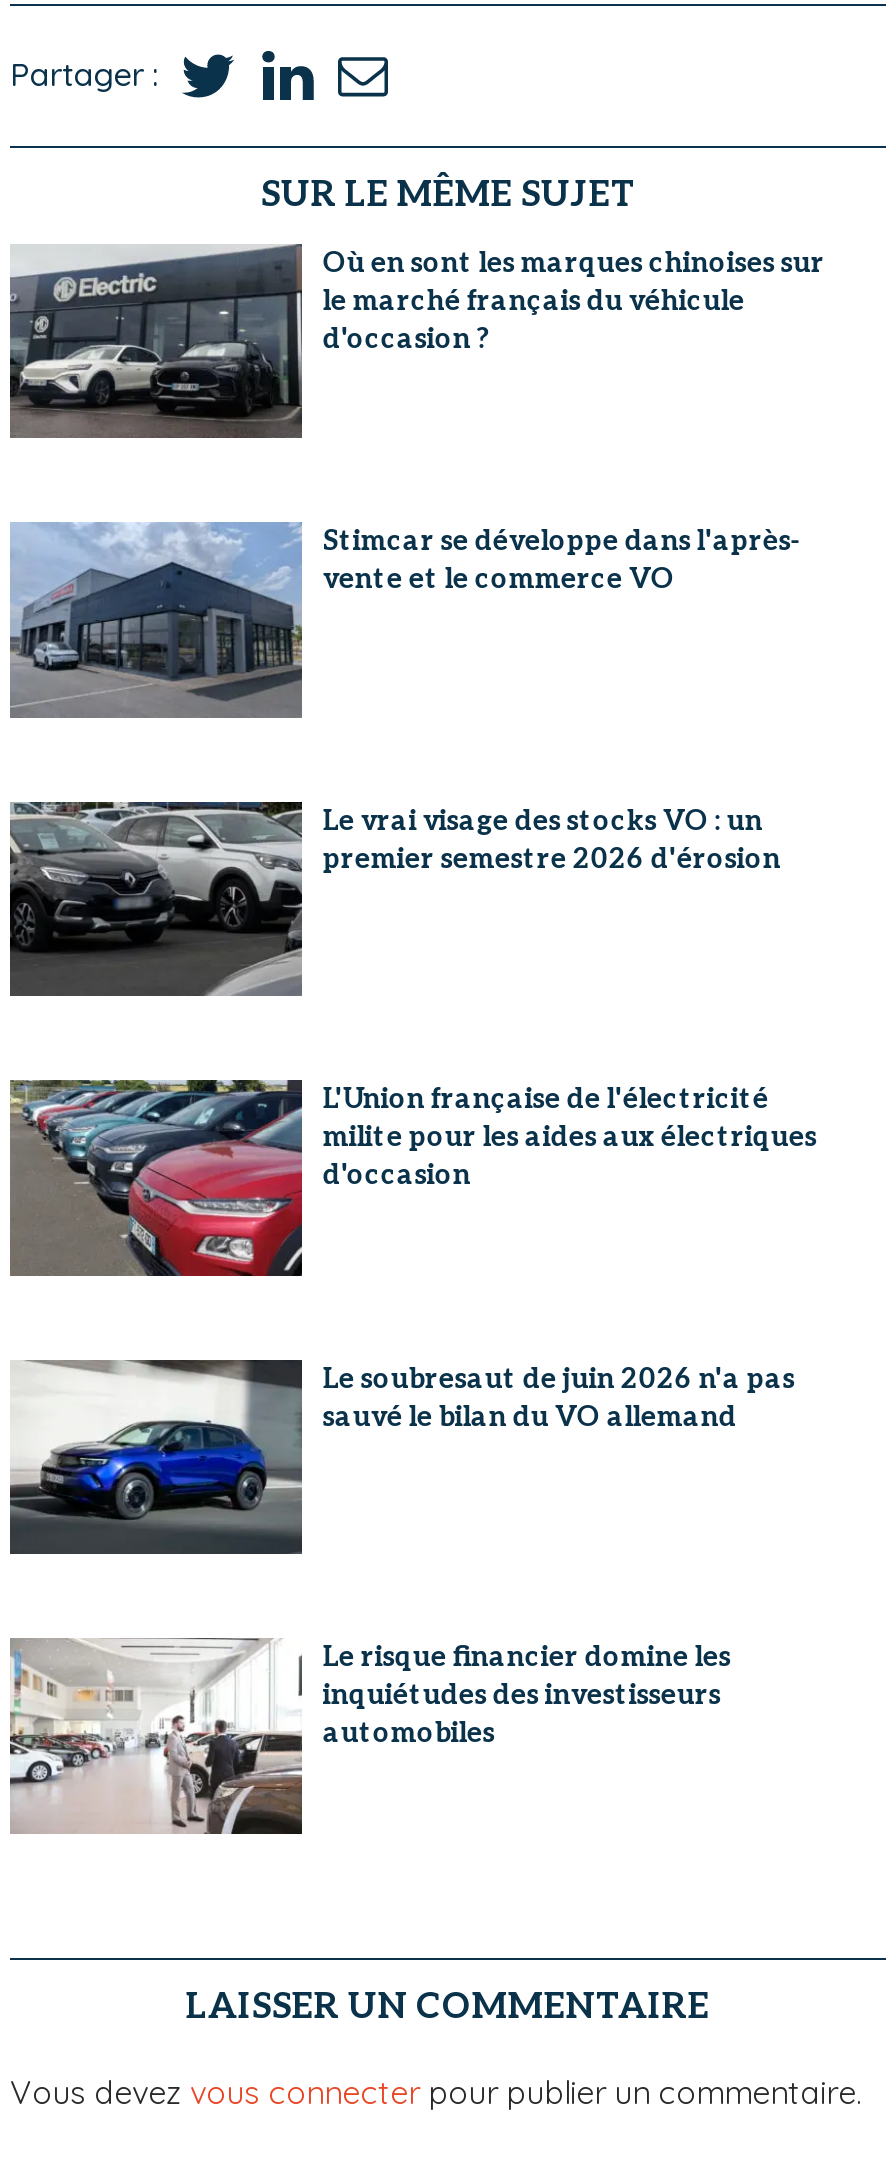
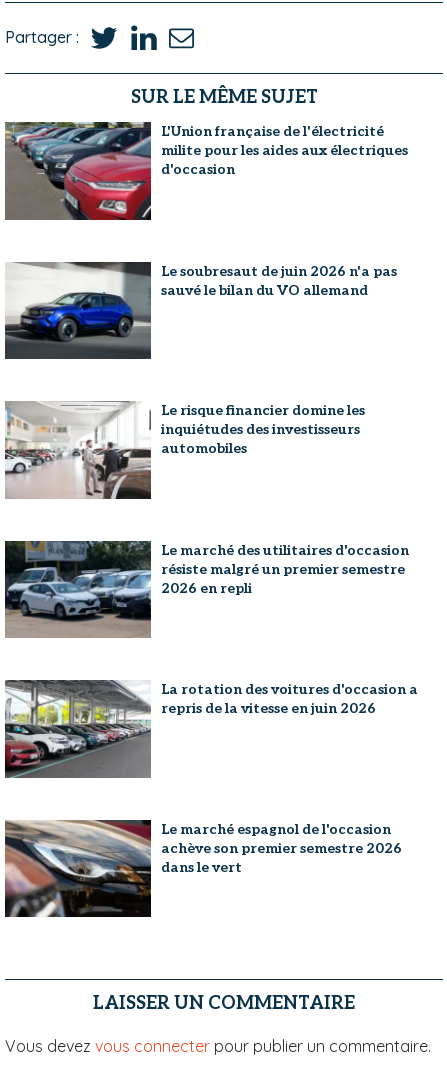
[10,245,825,439] [image] | Où en sont les marques chinoises sur | le marché français du véhicule | d'occasion ? -> none
[10,521,803,717] [image] | Stimcar se développe dans l'après- | vente et le commerce VO -> none
[8,799,781,997] [image] | Le vrai visage des stocks VO : un | premier semestre 2026 d'érosion -> none
moved [0,1077,817,1750] -> [0,120,408,457]: [image] | L'Union française de l'électricité | milite pour les aides aux électriques | ... | inquiétudes des investisseurs | automobiles
none -> [4,540,409,638] [image] | Le marché des utilitaires d'occasion | résiste malgré un premier semestre | 2026 en repli
none -> [4,679,418,777] [image] | La rotation des voitures d'occasion a | repris de la vitesse en juin 2026
none -> [4,819,402,918] [image] | Le marché espagnol de l'occasion | achève son premier semestre 2026 | dans le vert

